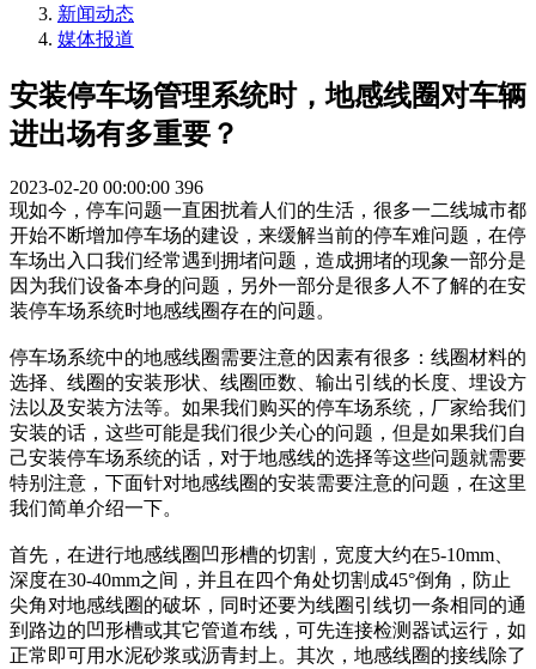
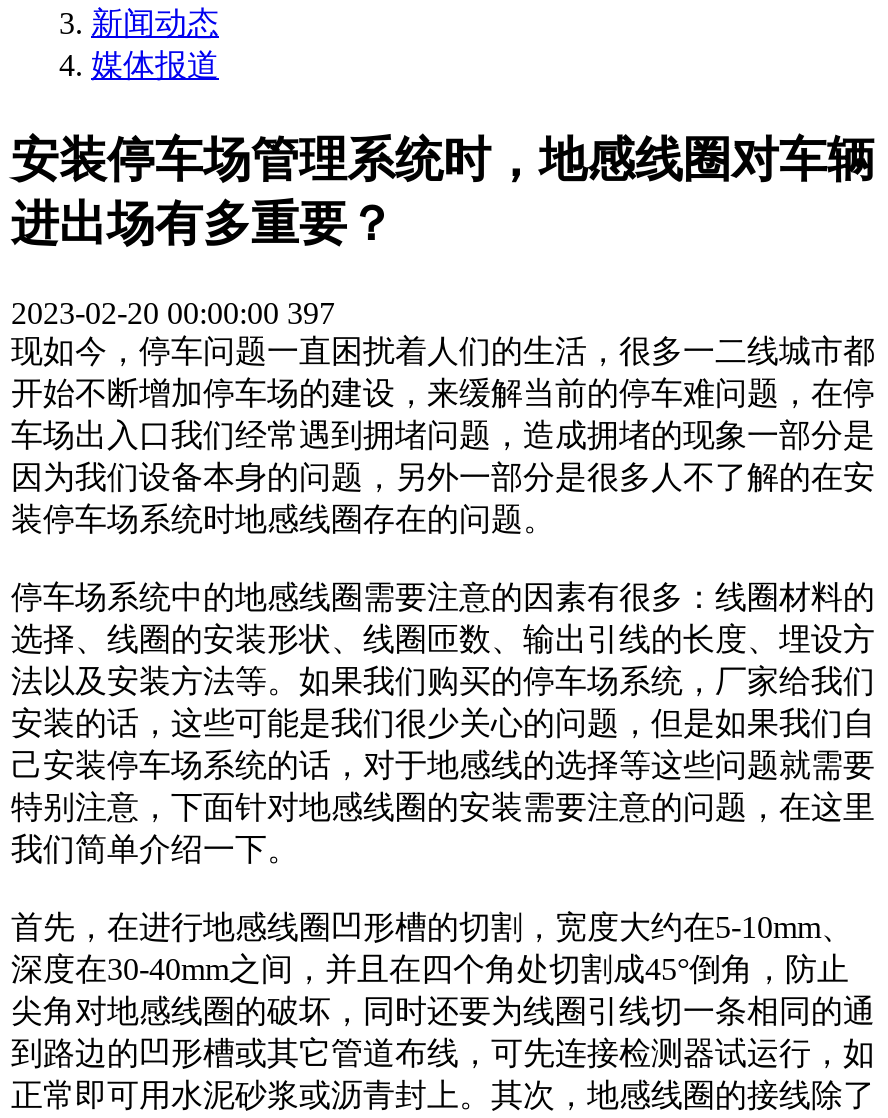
[10,177,203,198] 2023-02-20 00:00:00 396 -> [11,296,335,330] 2023-02-20 00:00:00 397

